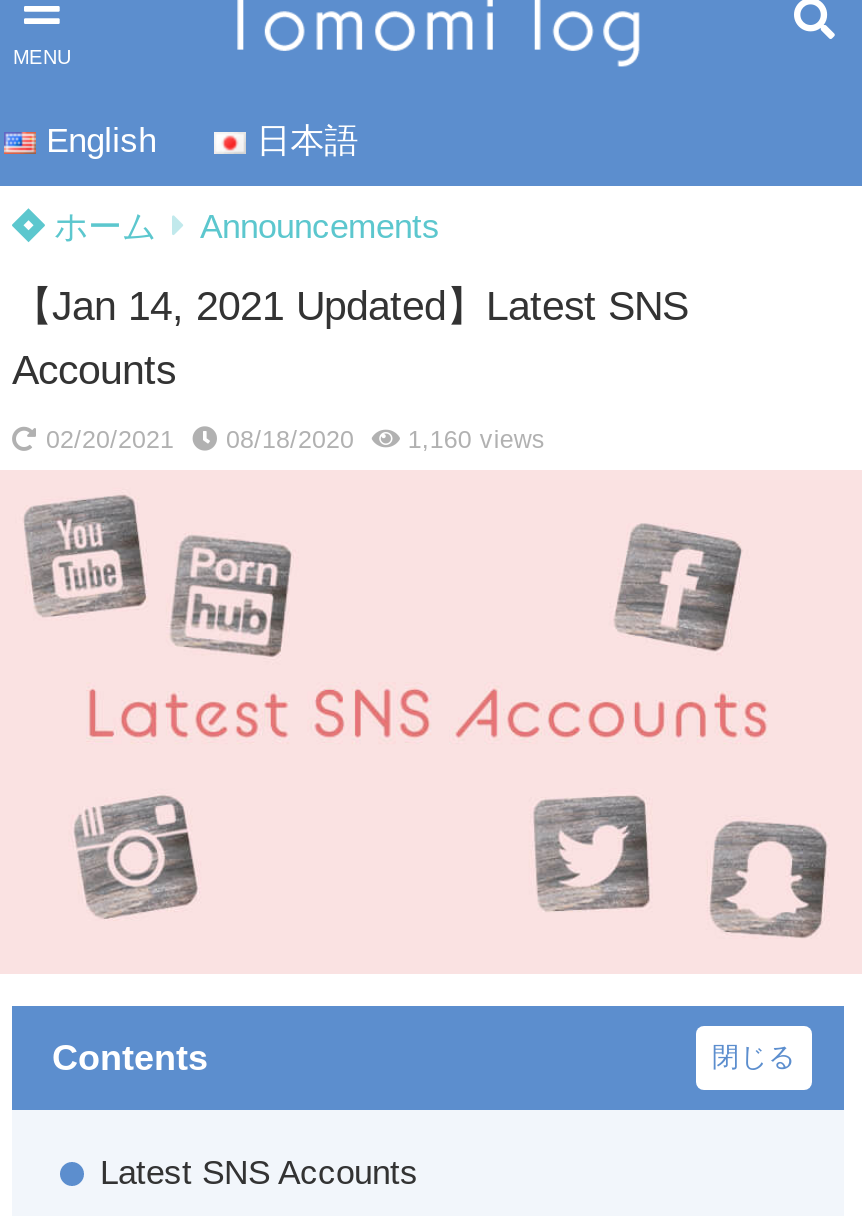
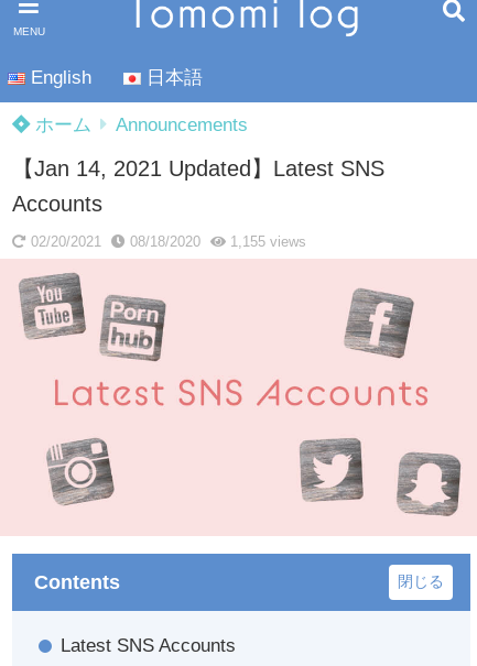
[46,426,546,454] 02/20/2021 08/18/2020 1,160 views -> [31,234,306,250] 02/20/2021 08/18/2020 1,155 views

